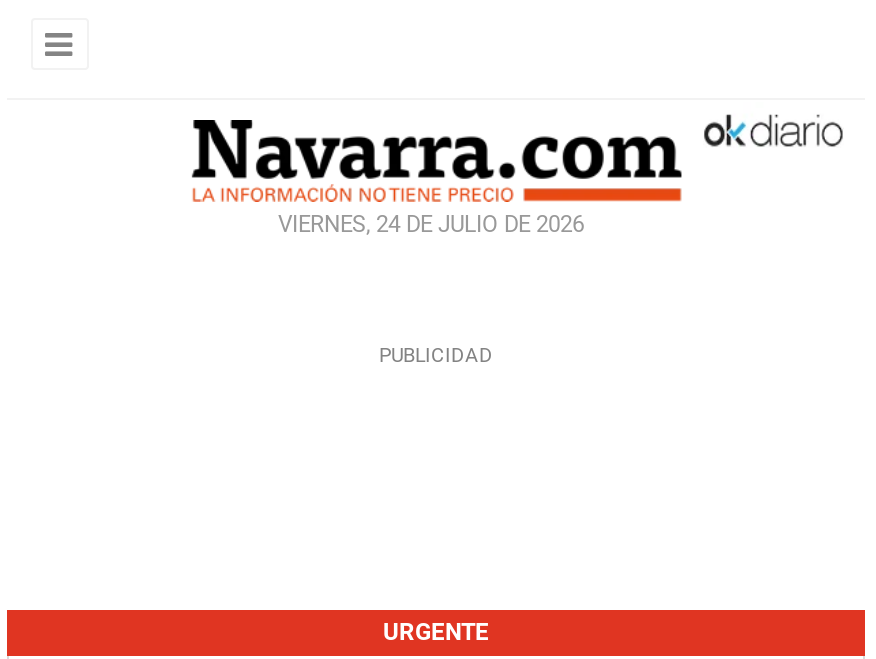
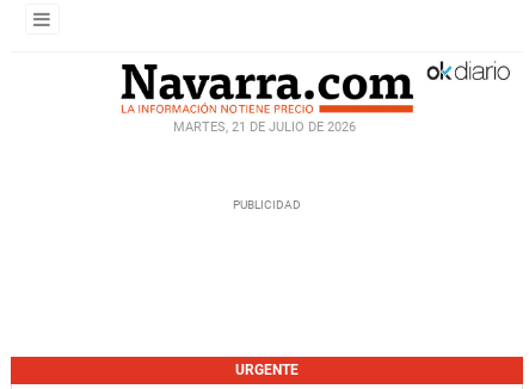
[278,212,584,238] VIERNES, 24 DE JULIO DE 2026 -> [173,119,355,135] MARTES, 21 DE JULIO DE 2026

